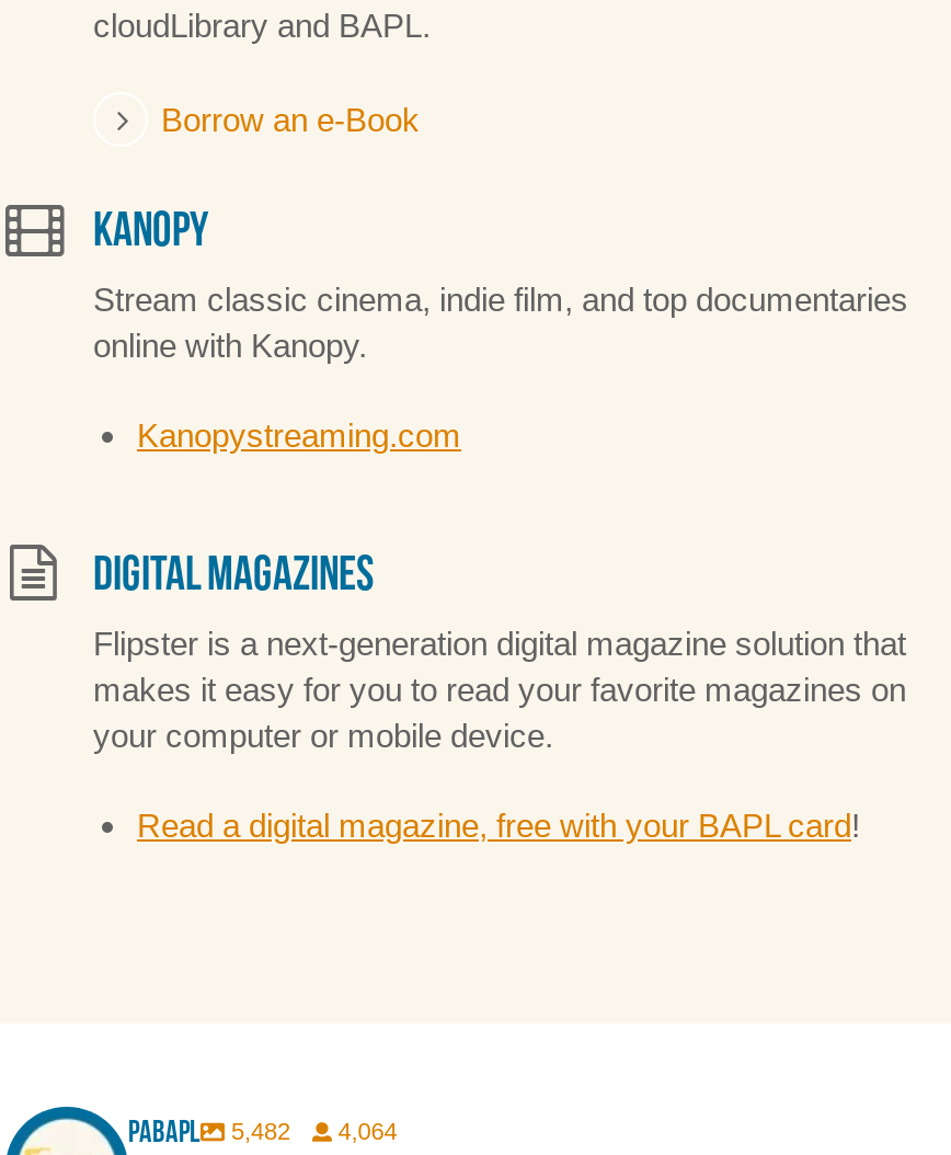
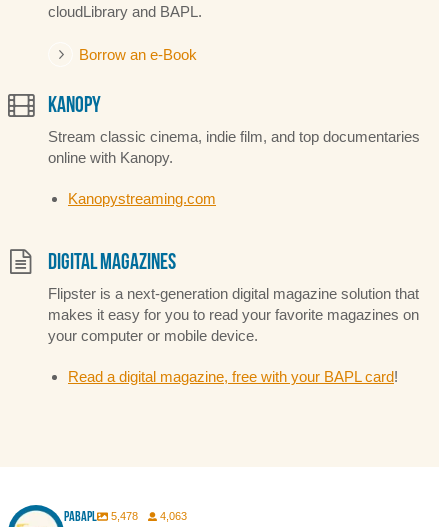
[231,1118,290,1144] 5,482 -> [111,510,138,522] 5,478
[338,1118,397,1144] 4,064 -> [160,510,187,522] 4,063

